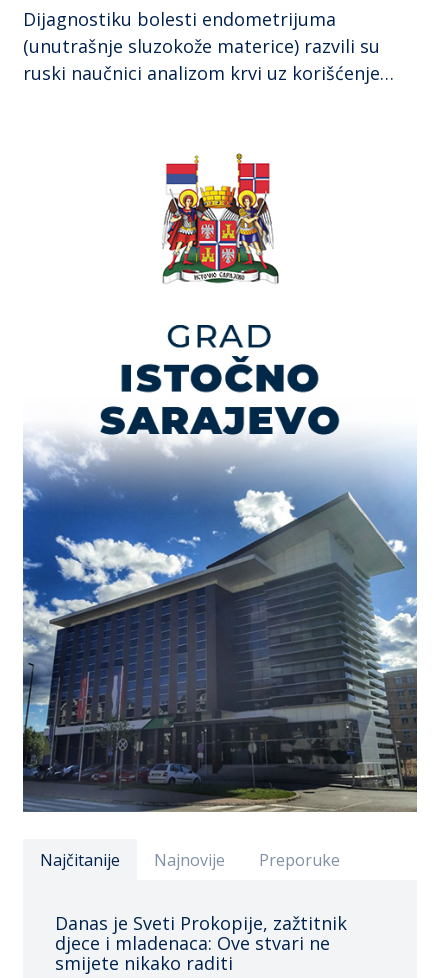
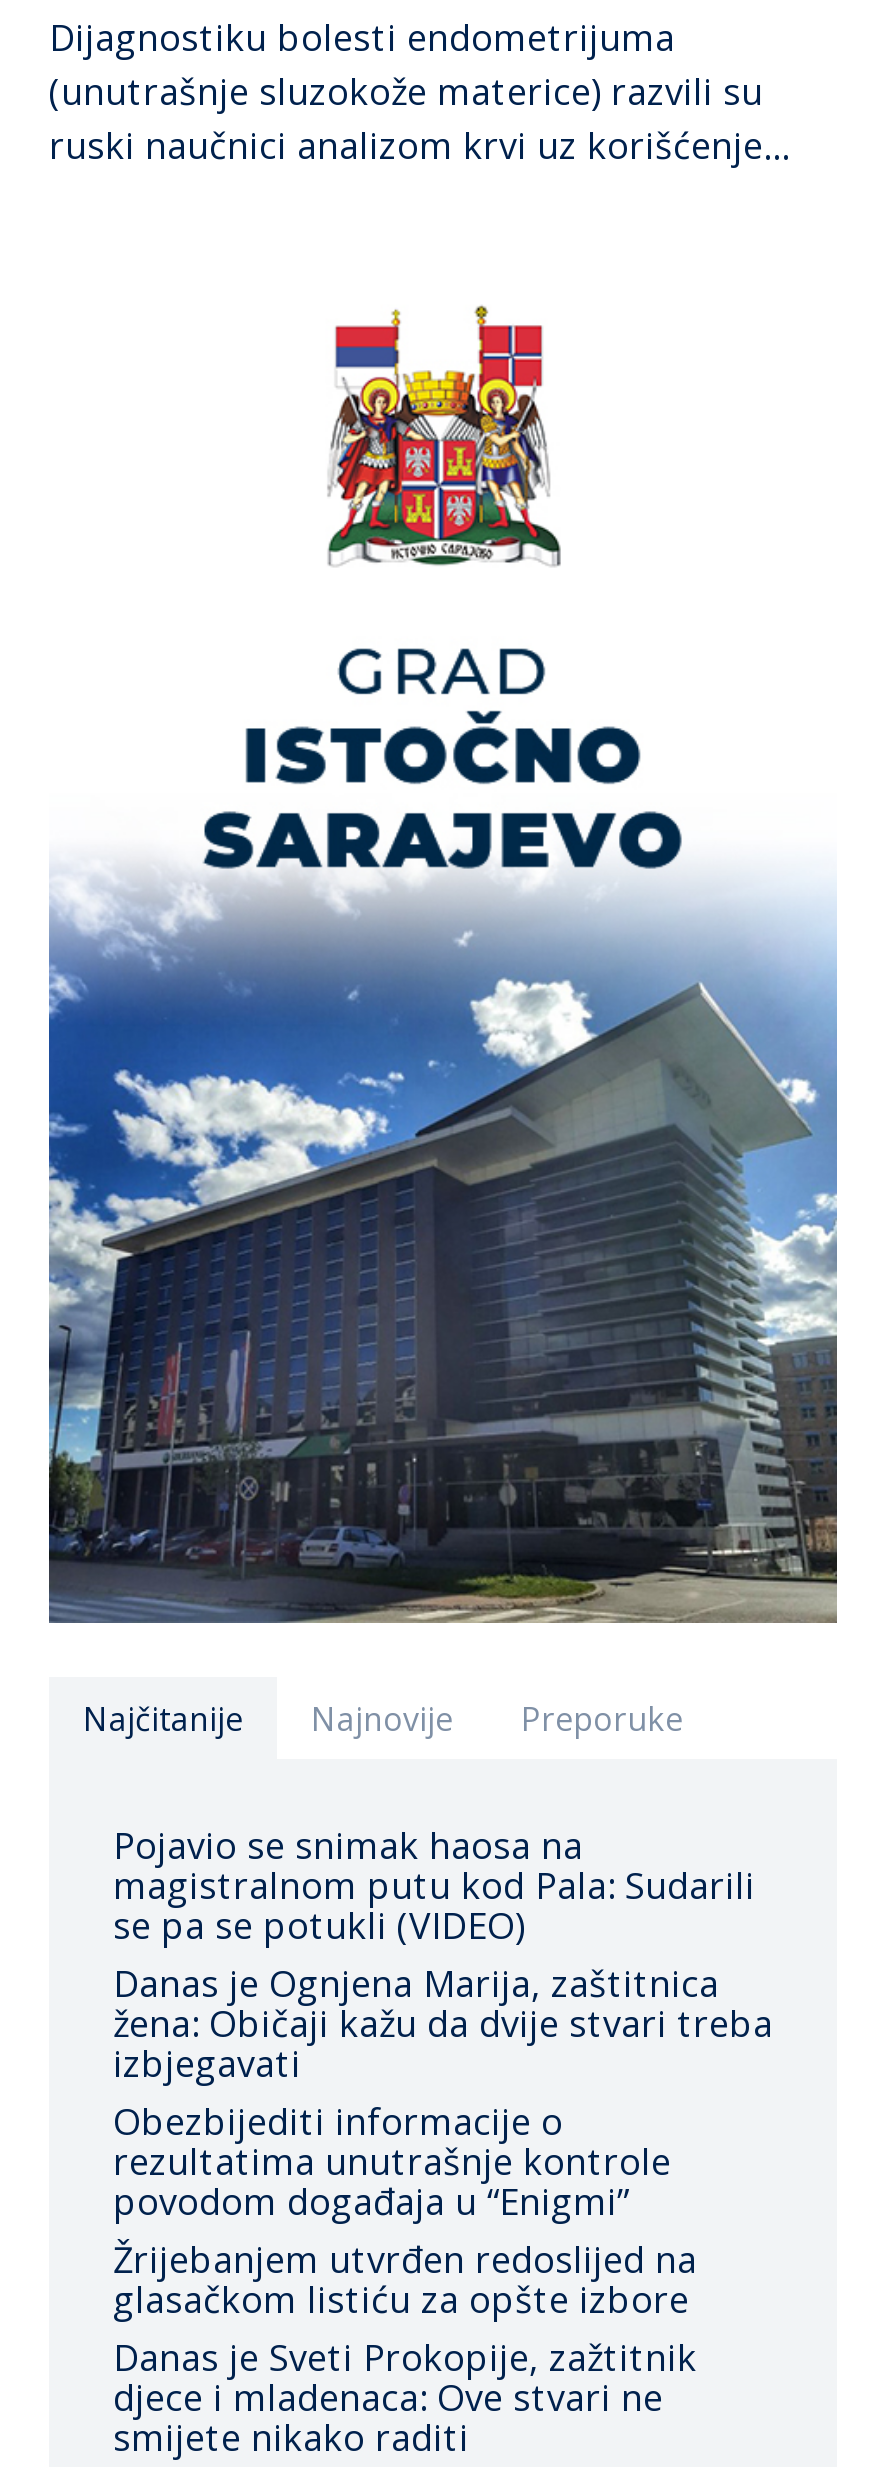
none -> [113,1820,773,2322] Pojavio se snimak haosa na | magistralnom putu kod Pala: Sudarili | se pa se potukli (VIDEO) | Danas je Ognjena Marija, zaštitnica | žena: Običaji kažu da dvije stvari treba | izbjegavati | Obezbijediti informacije o | rezultatima unutrašnje kontrole | povodom događaja u “Enigmi” | Žrijebanjem utvrđen redoslijed na | glasačkom listiću za opšte izbore

